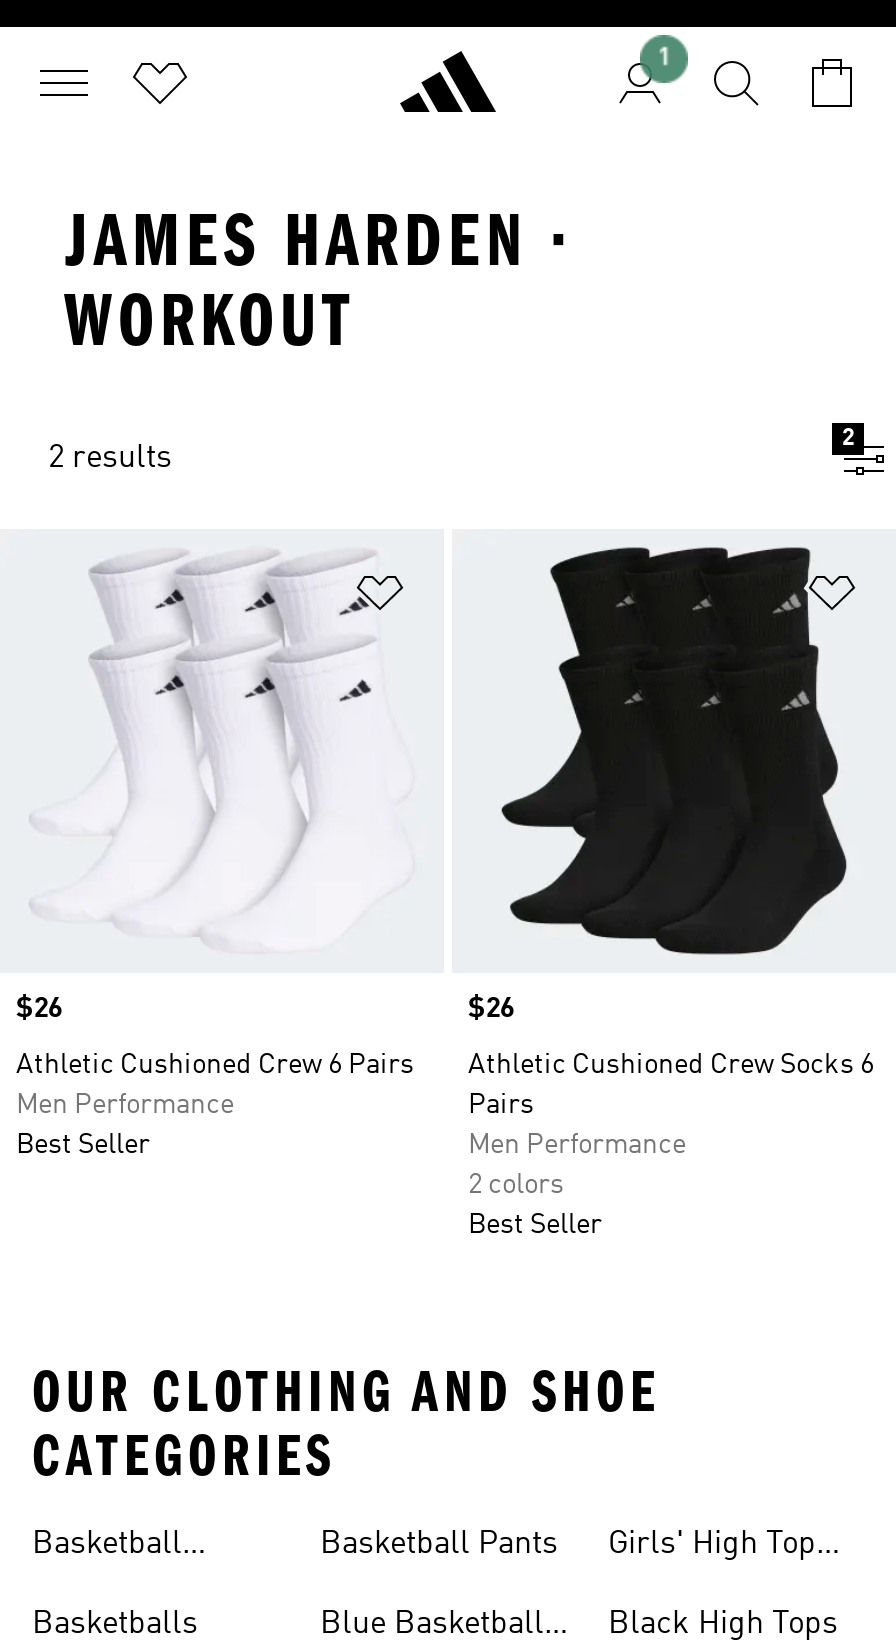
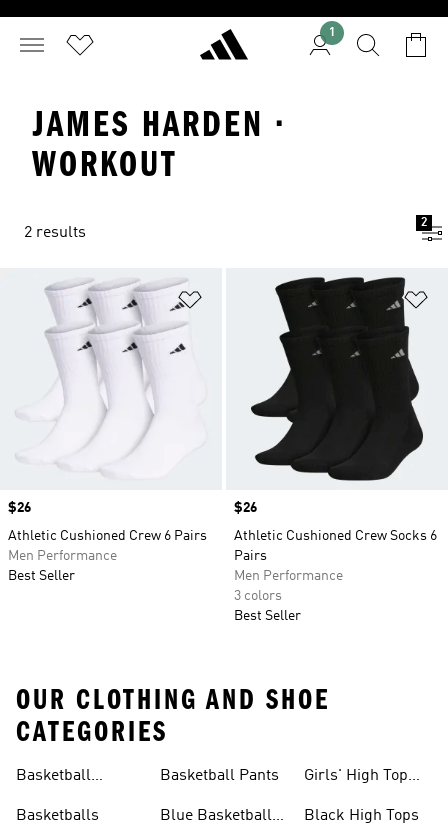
[468,1171,564,1199] 2 colors -> [234,589,282,603] 3 colors

